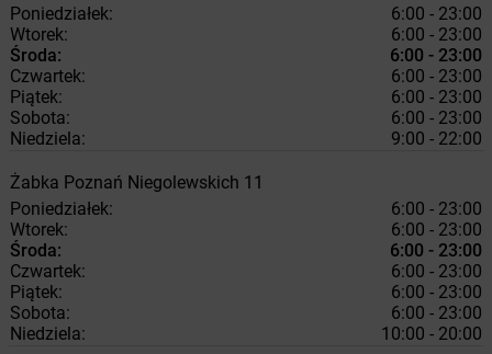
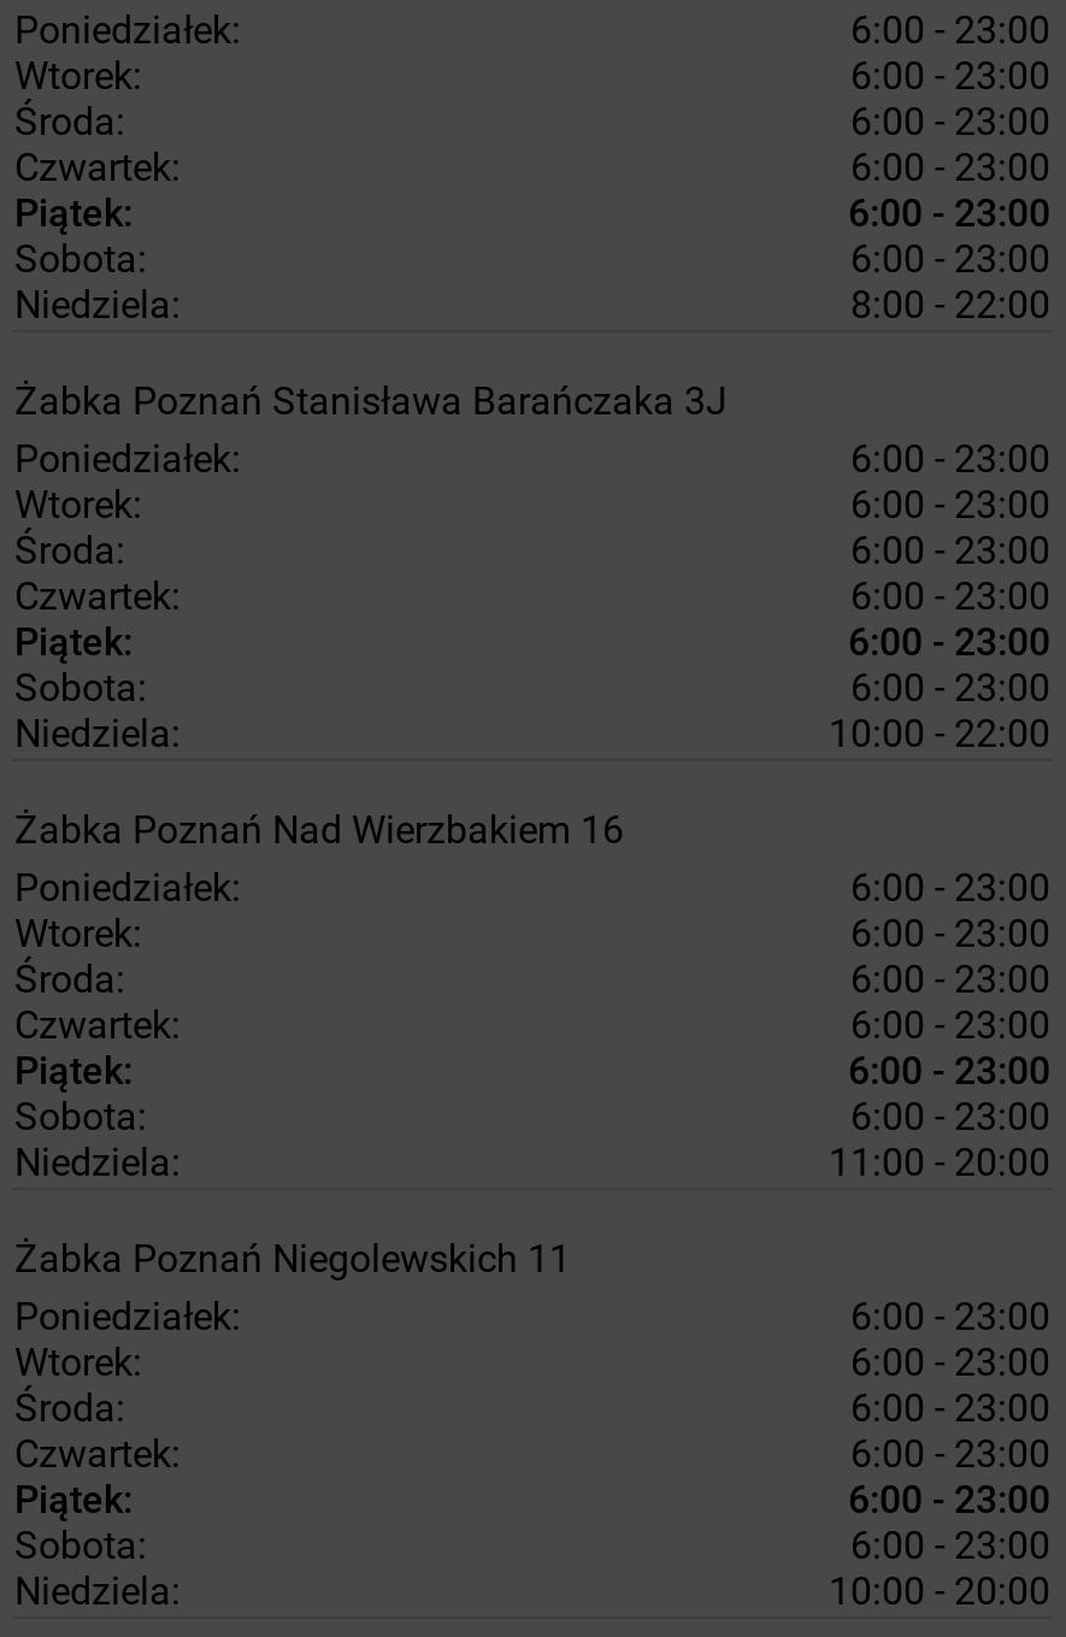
[391,128,482,149] 9:00 - 22:00 -> [14,282,1050,1185] 8:00 - 22:00 | Żabka Poznań Stanisława Barańczaka 3J | Poniedziałek: | 6:00 - 23:00 | Wtorek: | 6:00 - 23:00 | Środa: | 6:00 - 23:00 | Czwartek: | 6:00 - 23:00 | Piątek: | 6:00 - 23:00 | Sobota: | 6:00 - 23:00 | Niedziela: | 10:00 - 22:00 | Żabka Poznań Nad Wierzbakiem 16 | Poniedziałek: | 6:00 - 23:00 | Wtorek: | 6:00 - 23:00 | Środa: | 6:00 - 23:00 | Czwartek: | 6:00 - 23:00 | Piątek: | 6:00 - 23:00 | Sobota: | 6:00 - 23:00 | Niedziela: | 11:00 - 20:00

